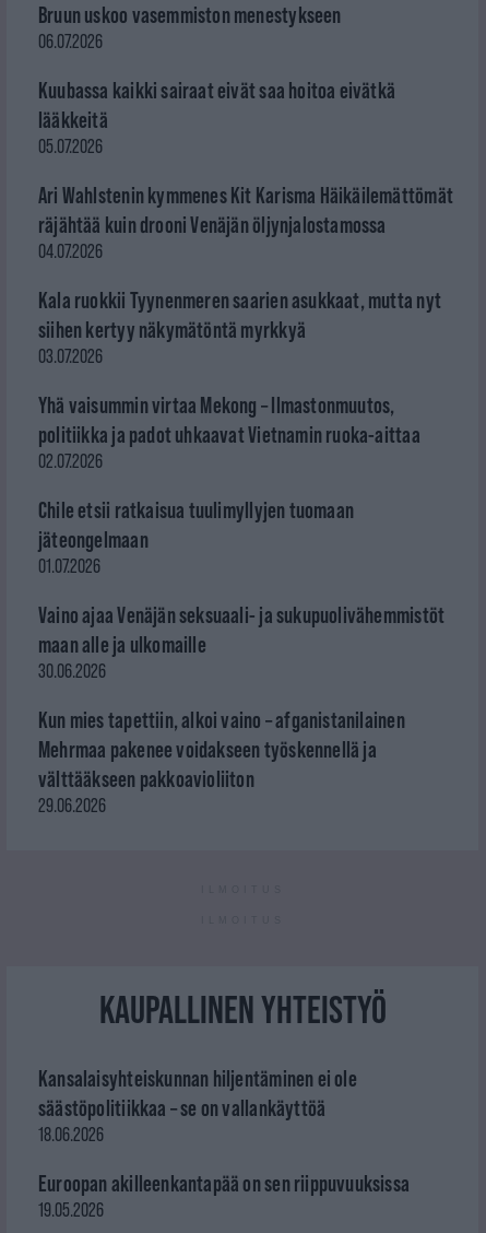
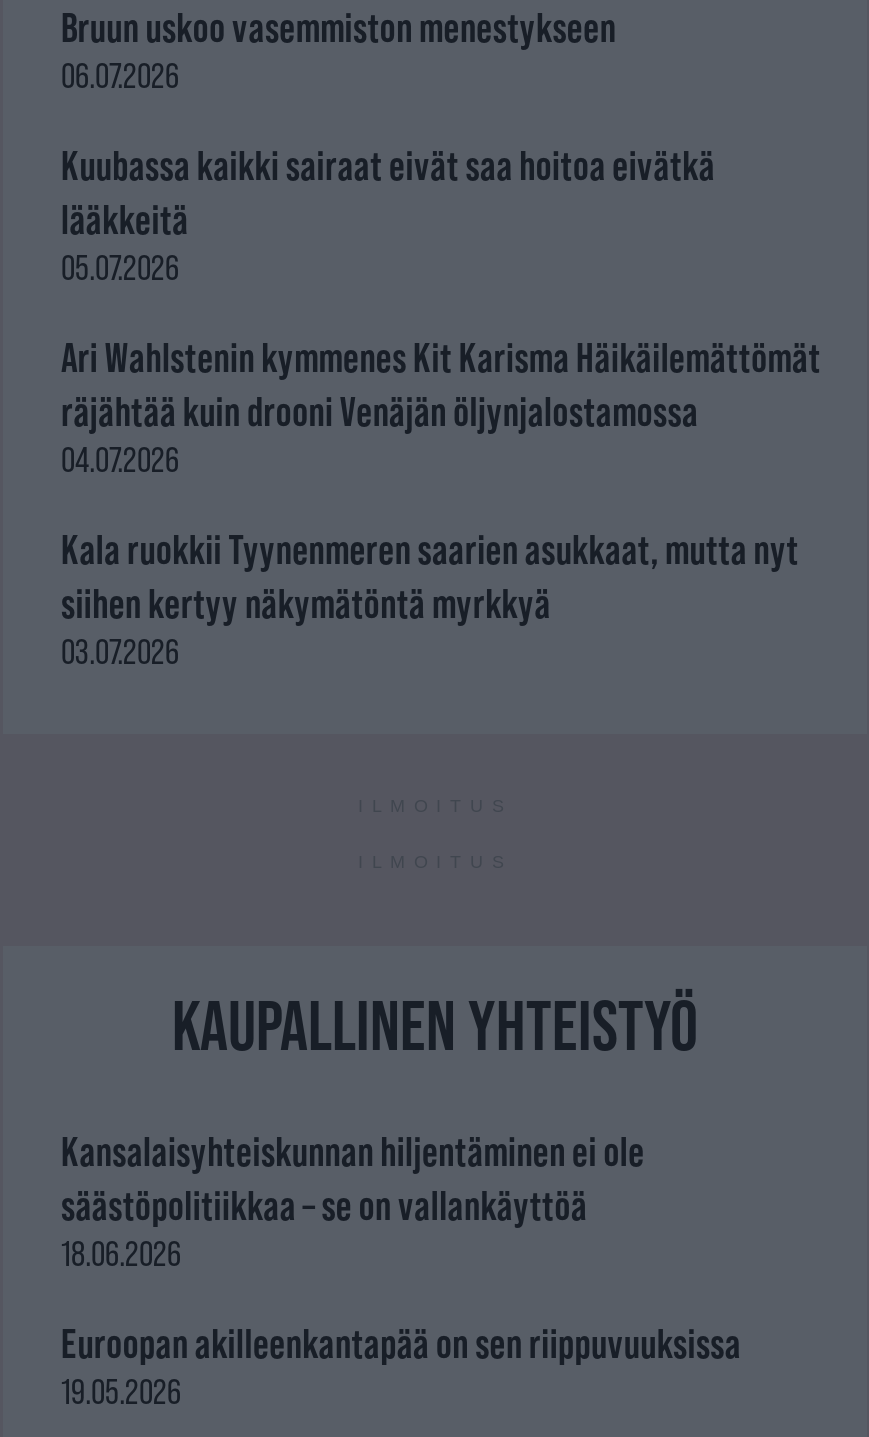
[38,392,445,816] Yhä vaisummin virtaa Mekong – Ilmastonmuutos, | politiikka ja padot uhkaavat Vietnamin ruoka-aittaa | 02.07.2026 | Chile etsii ratkaisua tuulimyllyjen tuomaan | jäteongelmaan | 01.07.2026 | Vaino ajaa Venäjän seksuaali- ja sukupuolivähemmistöt | maan alle ja ulkomaille | 30.06.2026 | Kun mies tapettiin, alkoi vaino – afganistanilainen | Mehrmaa pakenee voidakseen työskennellä ja | välttääkseen pakkoavioliiton | 29.06.2026 -> none

